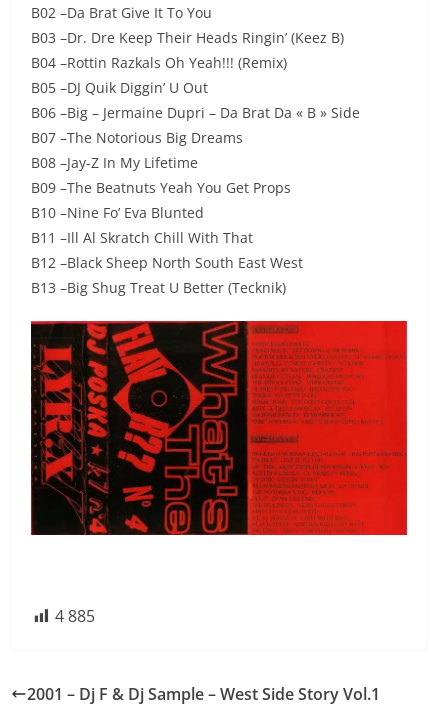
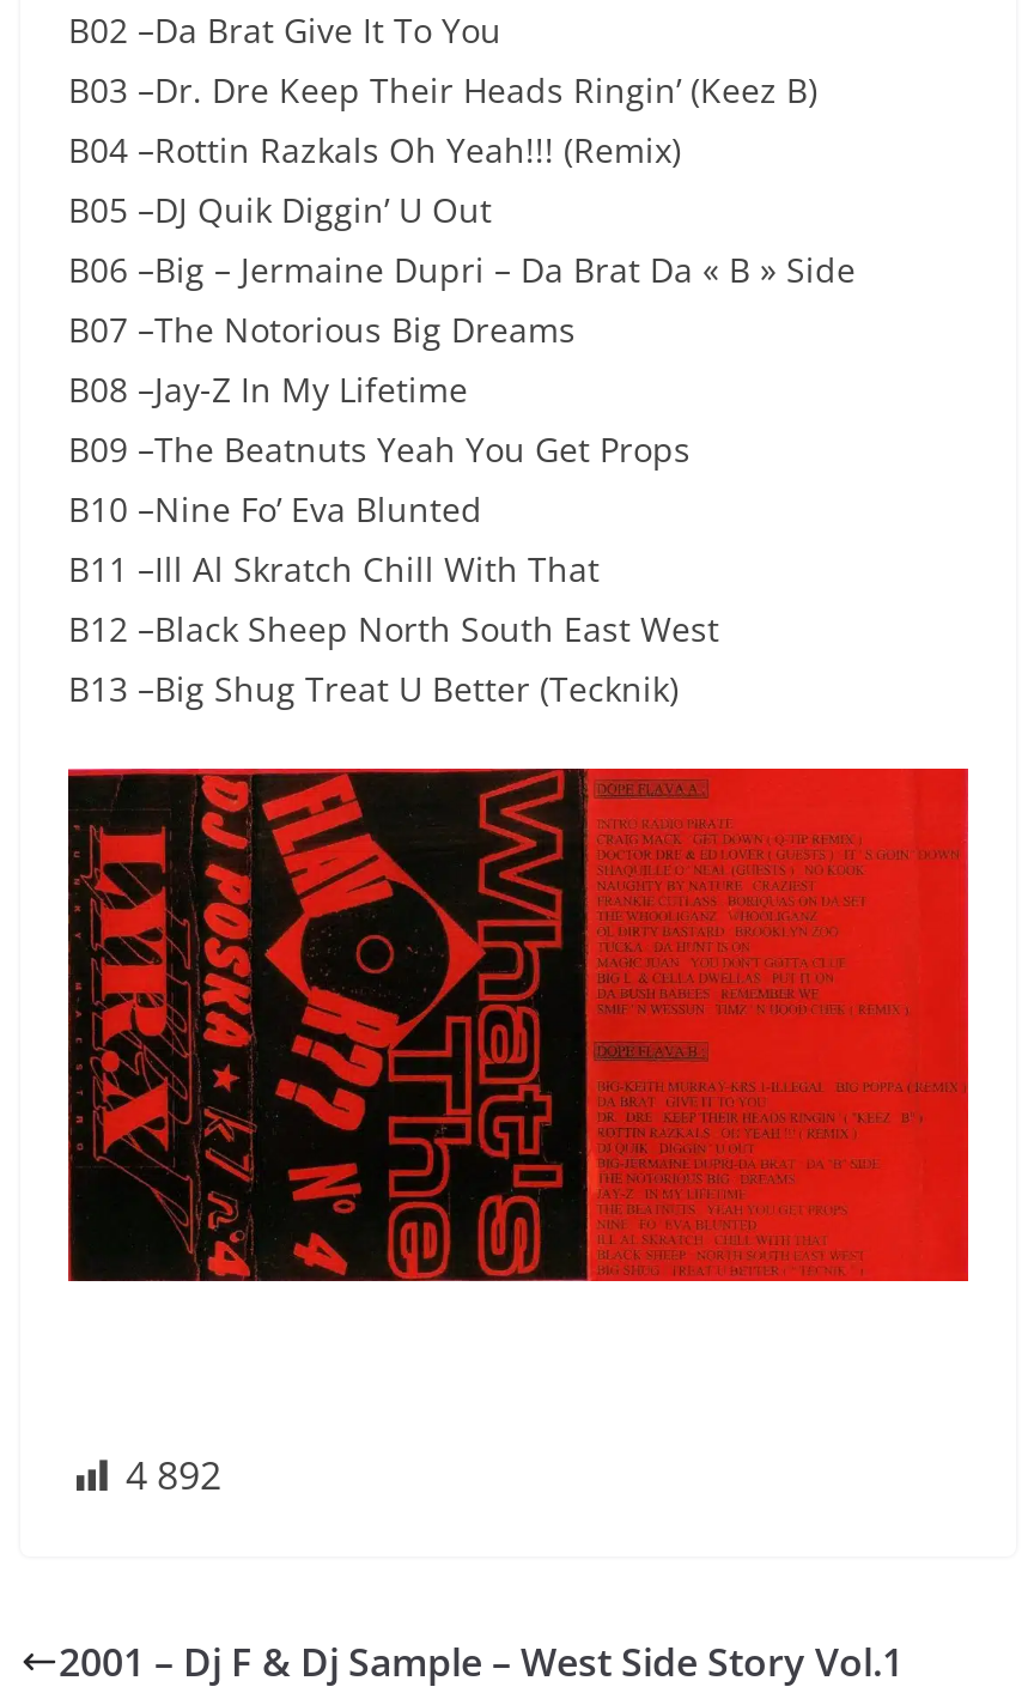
[55,605,95,627] 4 885 -> [126,1449,221,1501] 4 892

